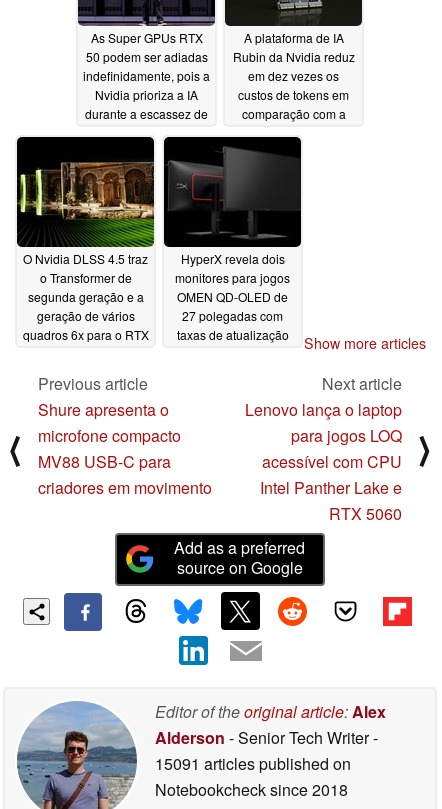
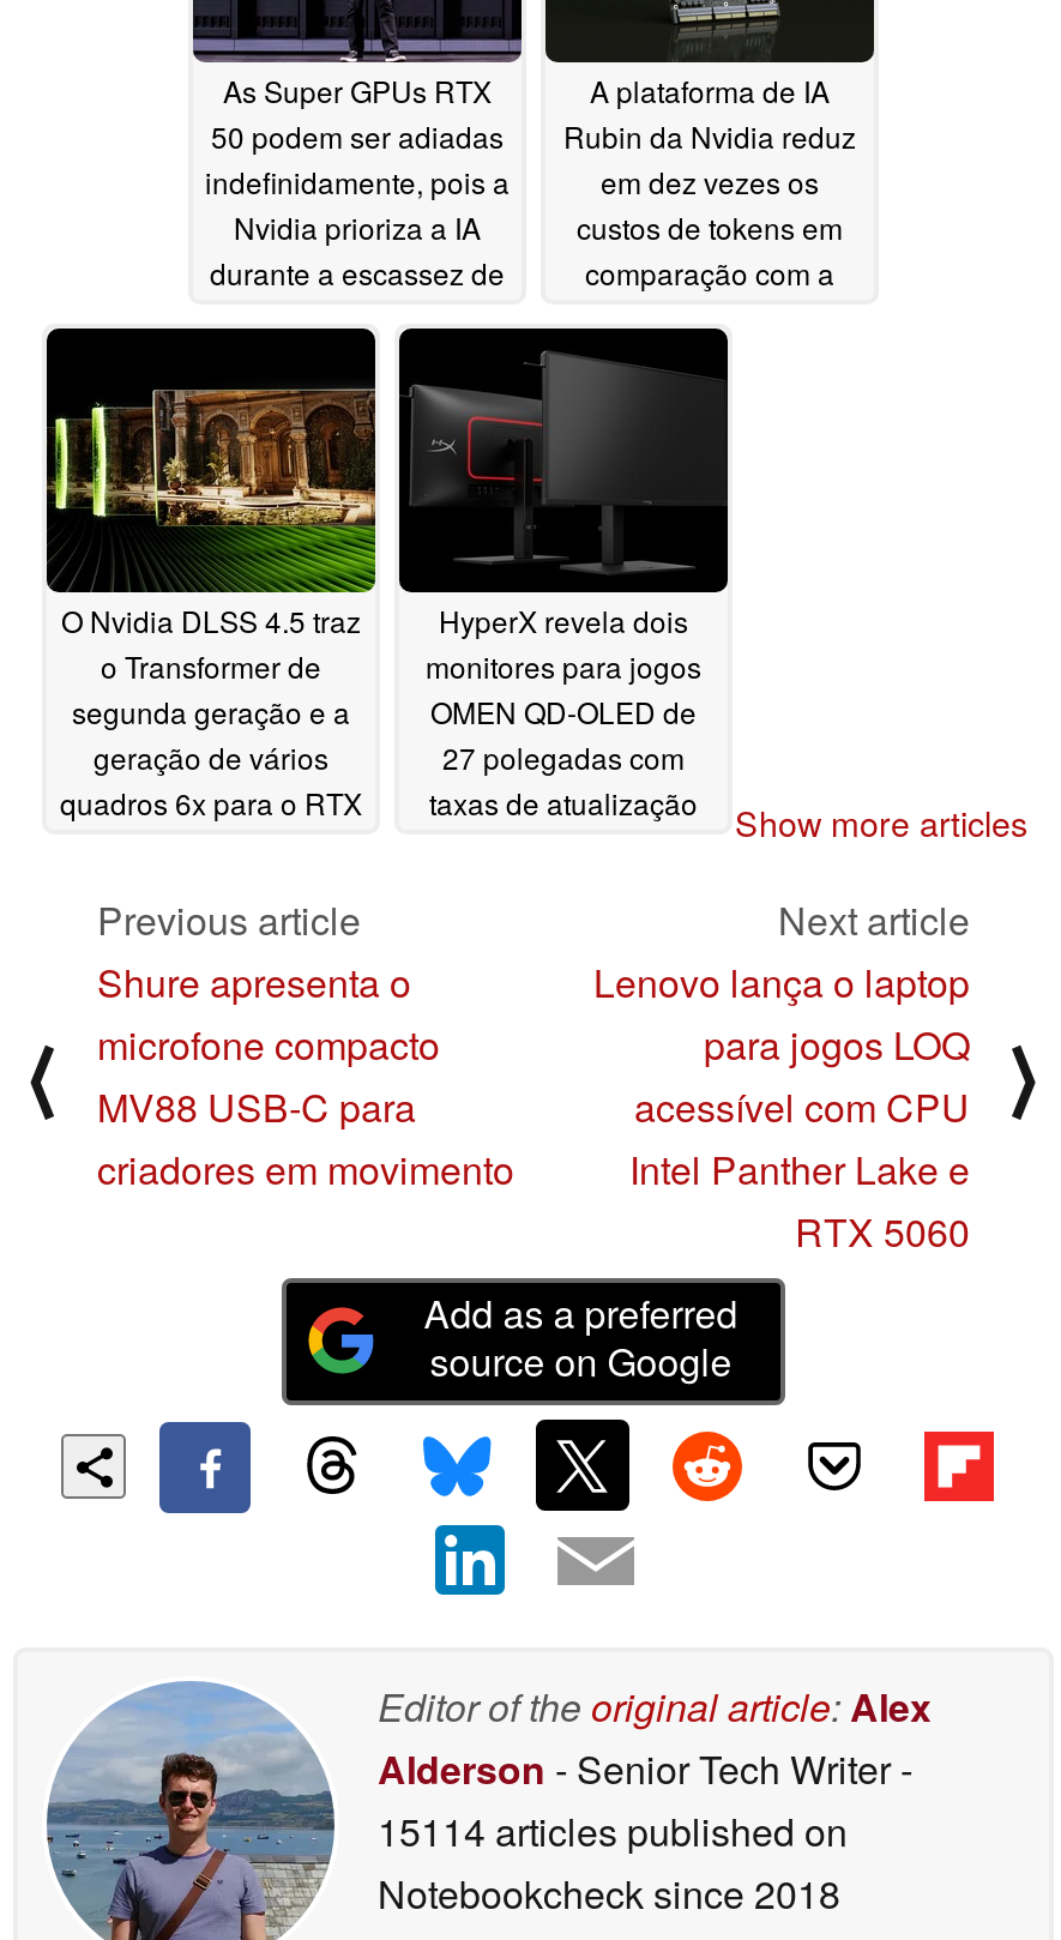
[155,752,351,775] 15091 articles published on -> [378,1804,848,1859] 15114 articles published on

